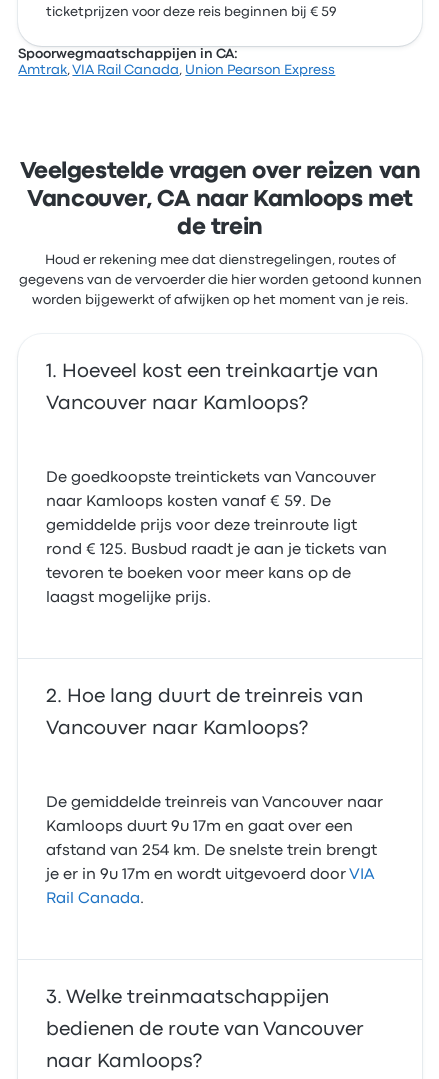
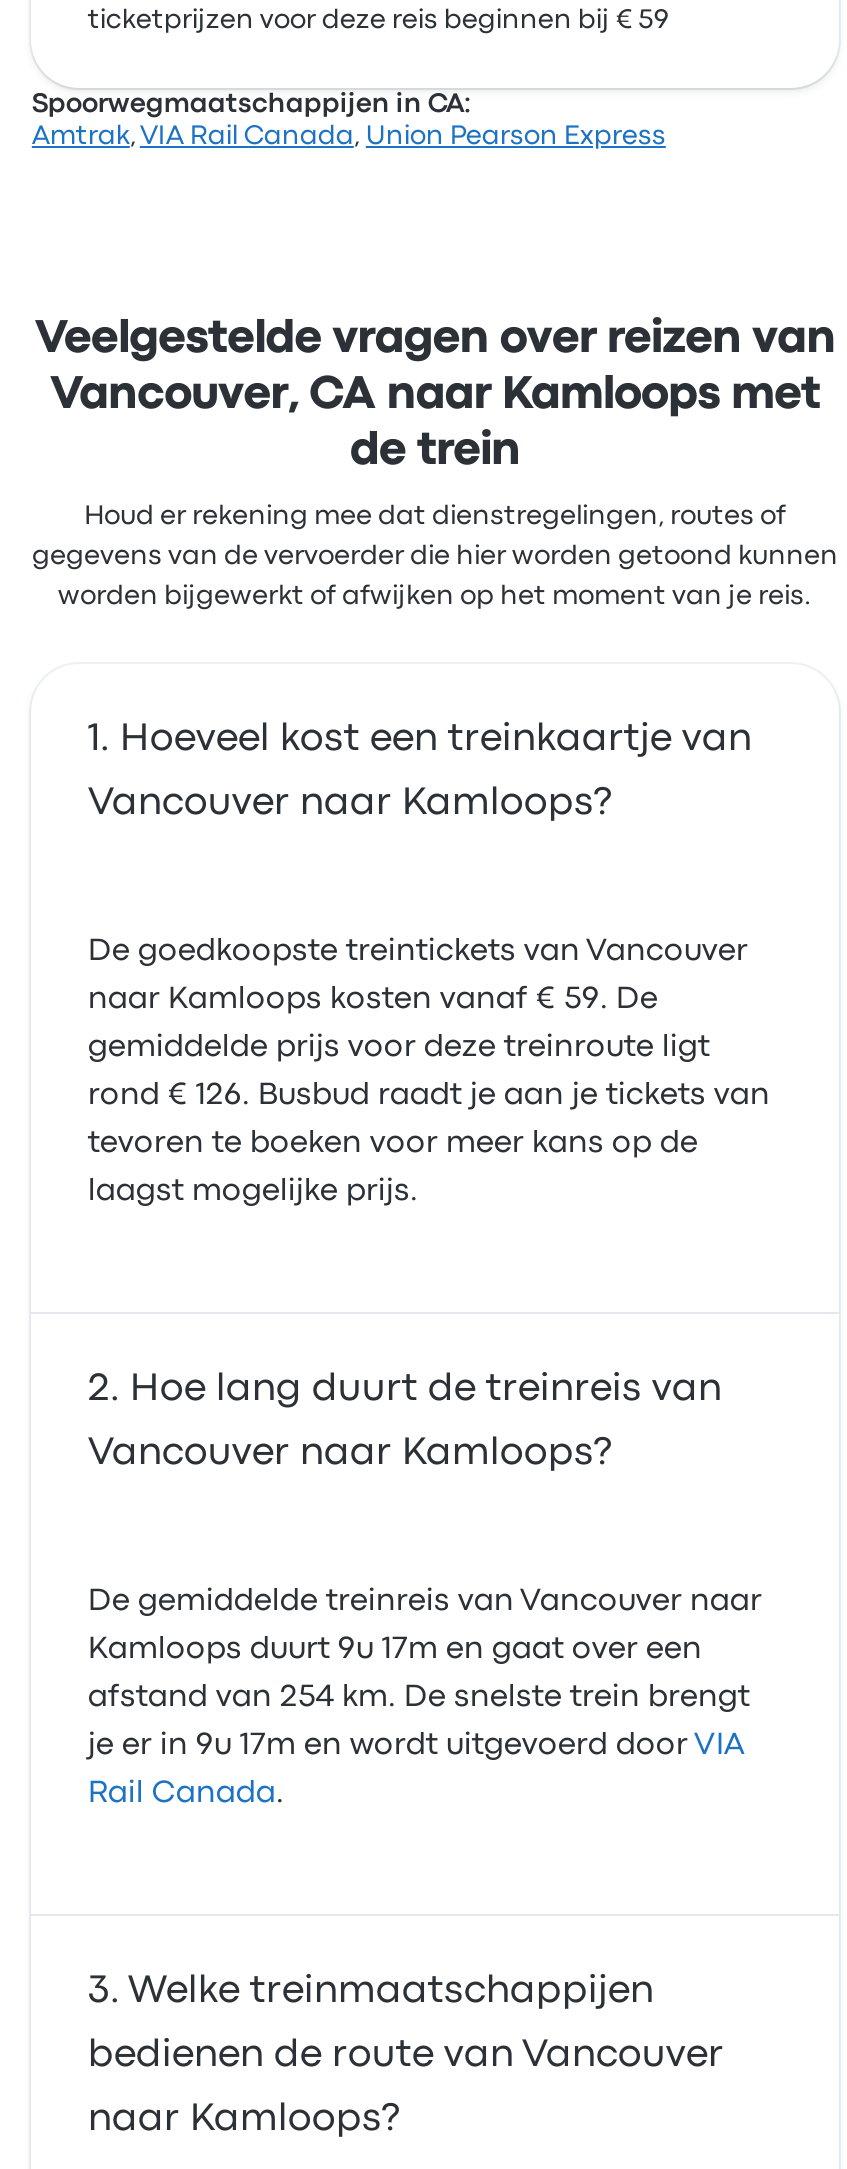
[46,543,387,557] rond € 125. Busbud raadt je aan je tickets van -> [88,1082,770,1110] rond € 126. Busbud raadt je aan je tickets van

